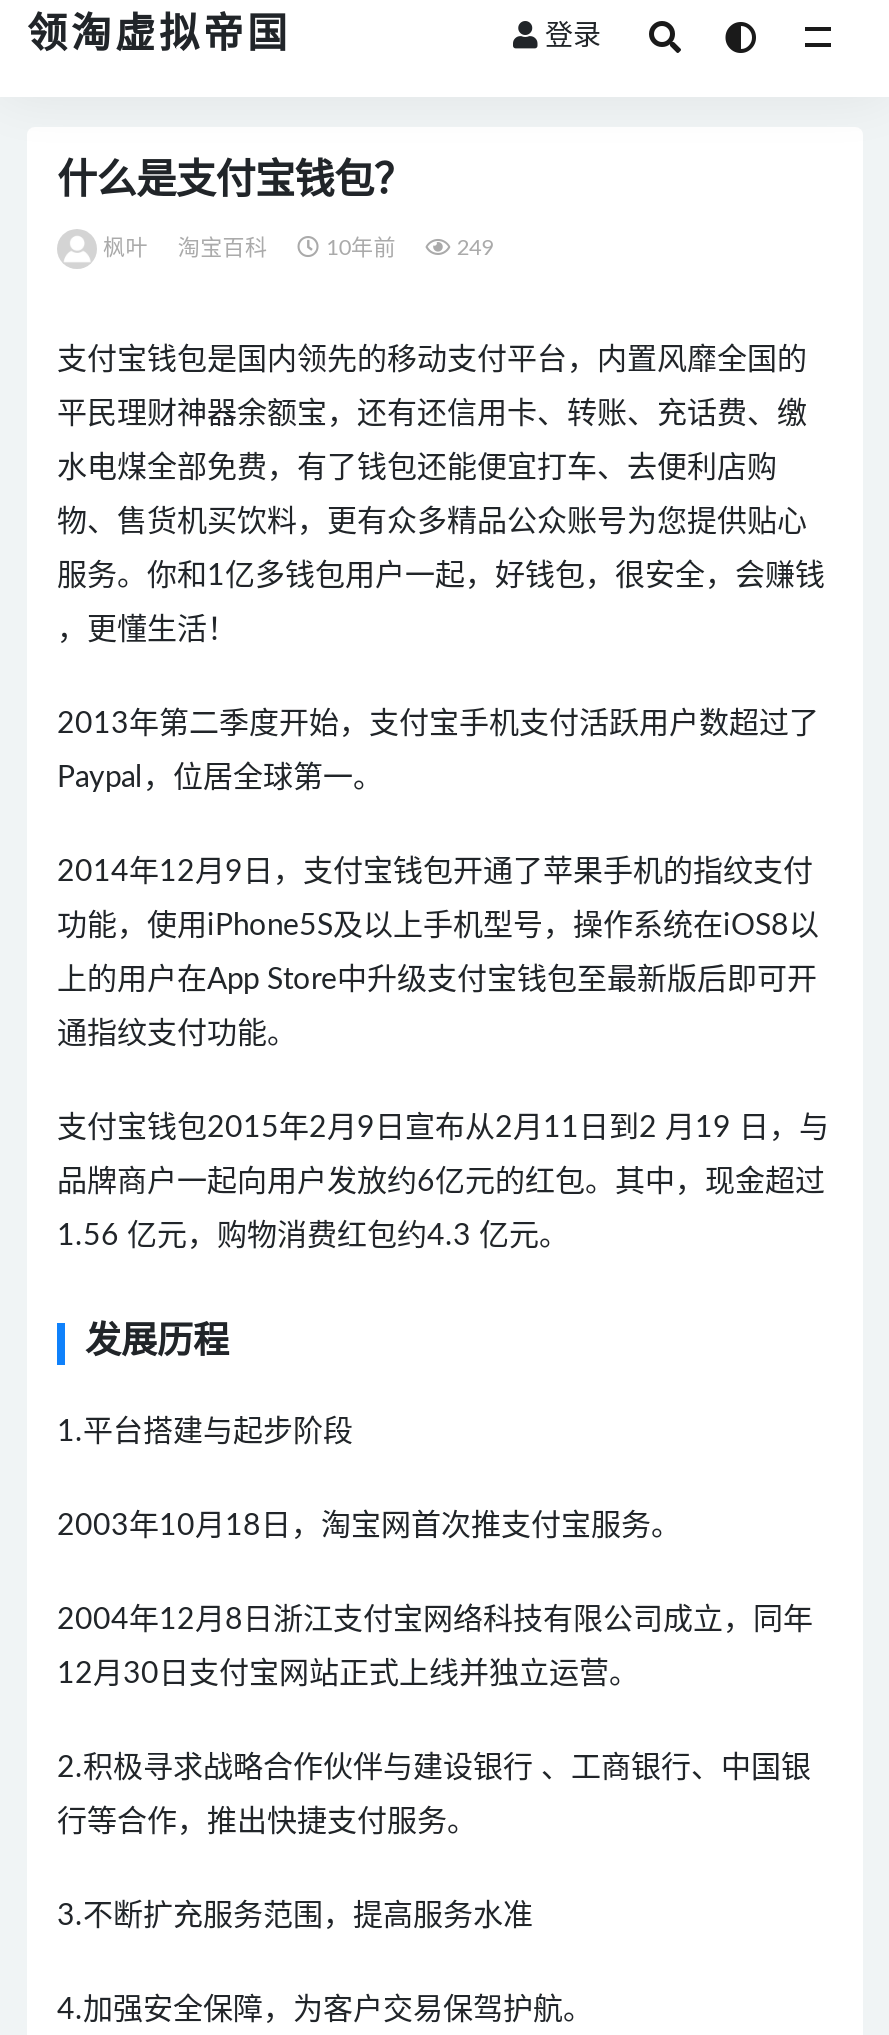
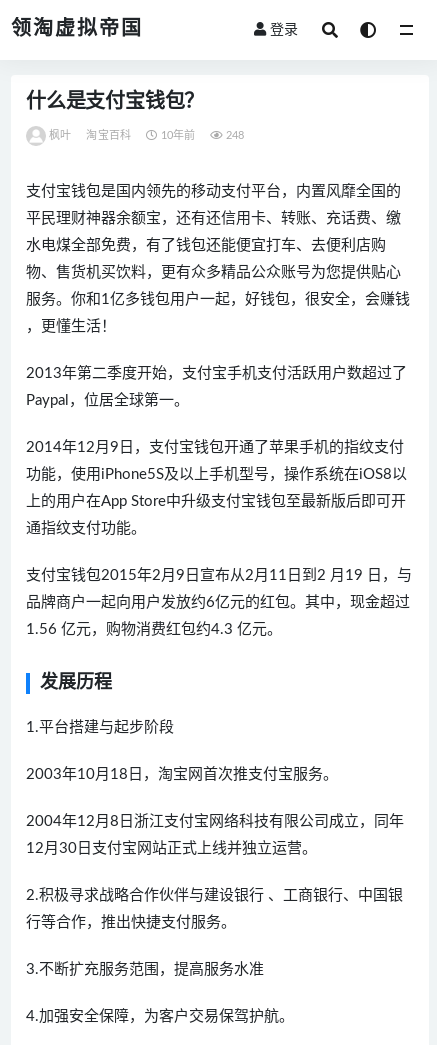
[450,237,494,259] 249 -> [223,130,244,141] 248

